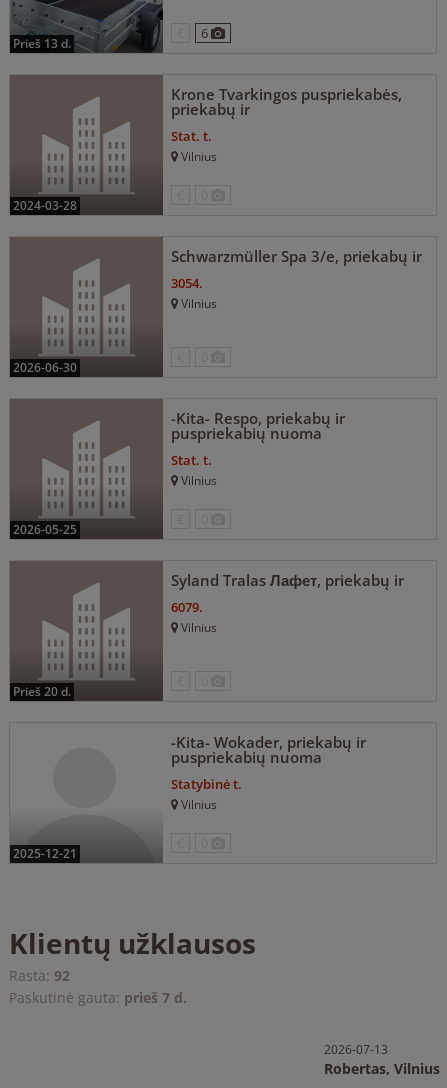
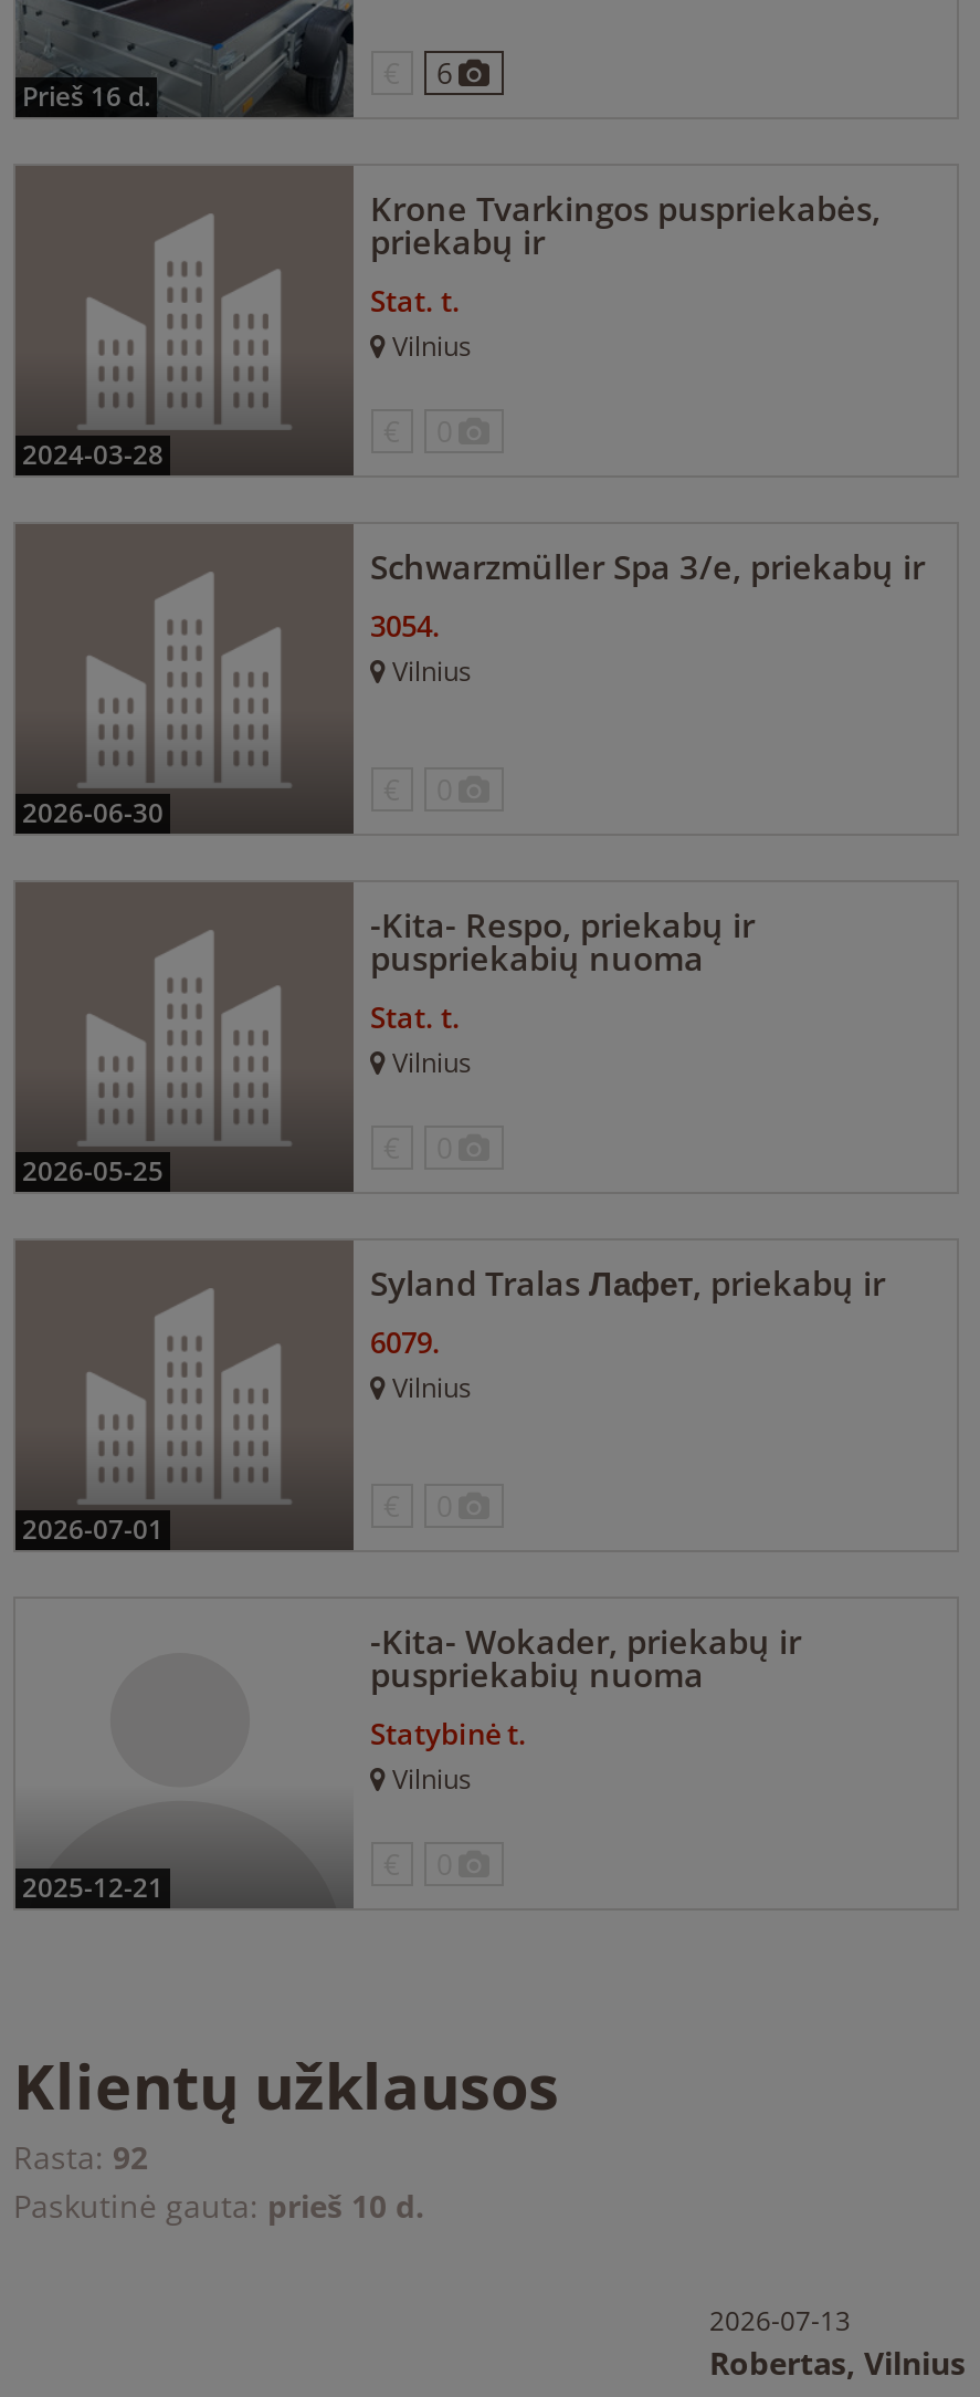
[20,35,71,52] prieš 13 d. -> [38,78,150,115] prieš 16 d.
[20,683,71,700] prieš 20 d. -> [38,1511,164,1548] 2026-07-01
[9,988,187,1007] Paskutinė gauta: prieš 7 d. -> [13,2185,424,2227] Paskutinė gauta: prieš 10 d.

